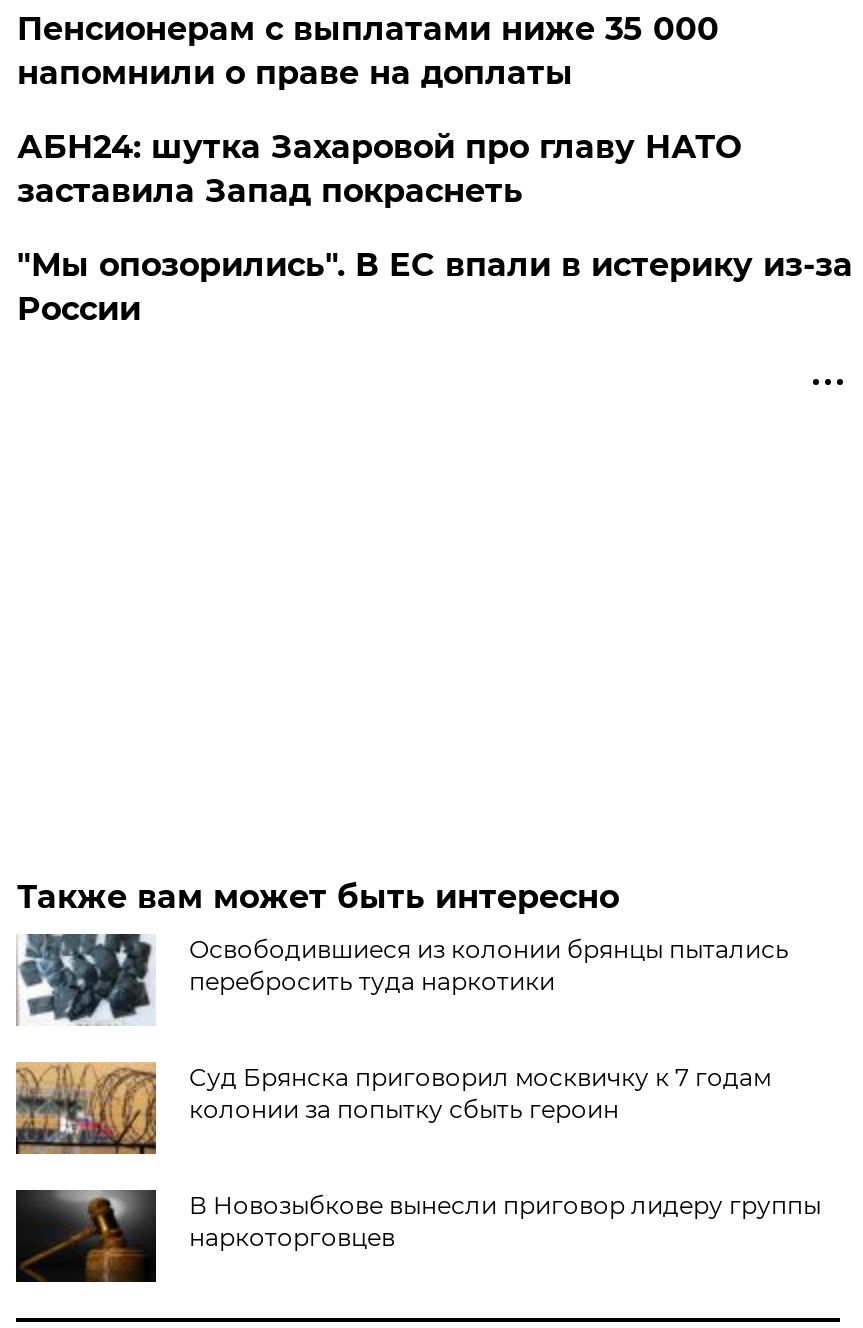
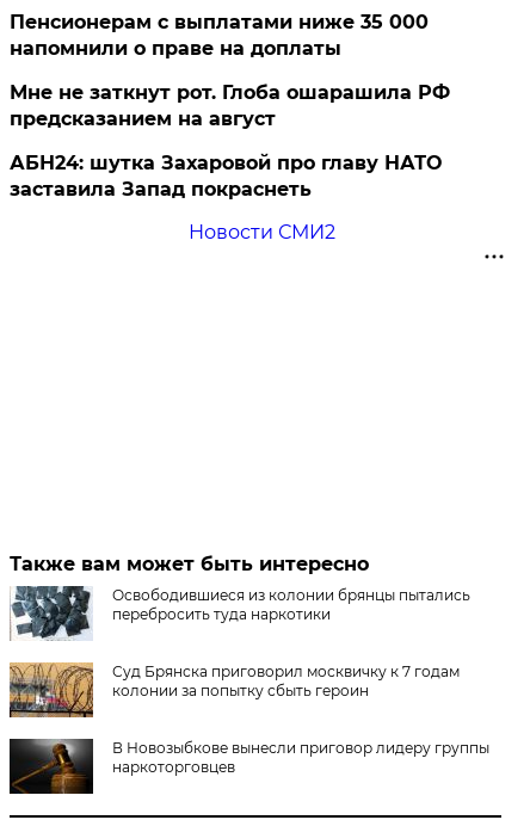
none -> [10,81,450,130] Мне не заткнут рот. Глоба ошарашила РФ | предсказанием на август
moved [17,128,741,210] -> [10,151,442,200]: АБН24: шутка Захаровой про главу НАТО | заставила Запад покраснеть
[17,246,853,328] "Мы опозорились". В ЕС впали в истерику из-за | России -> [188,221,335,243] Новости СМИ2

